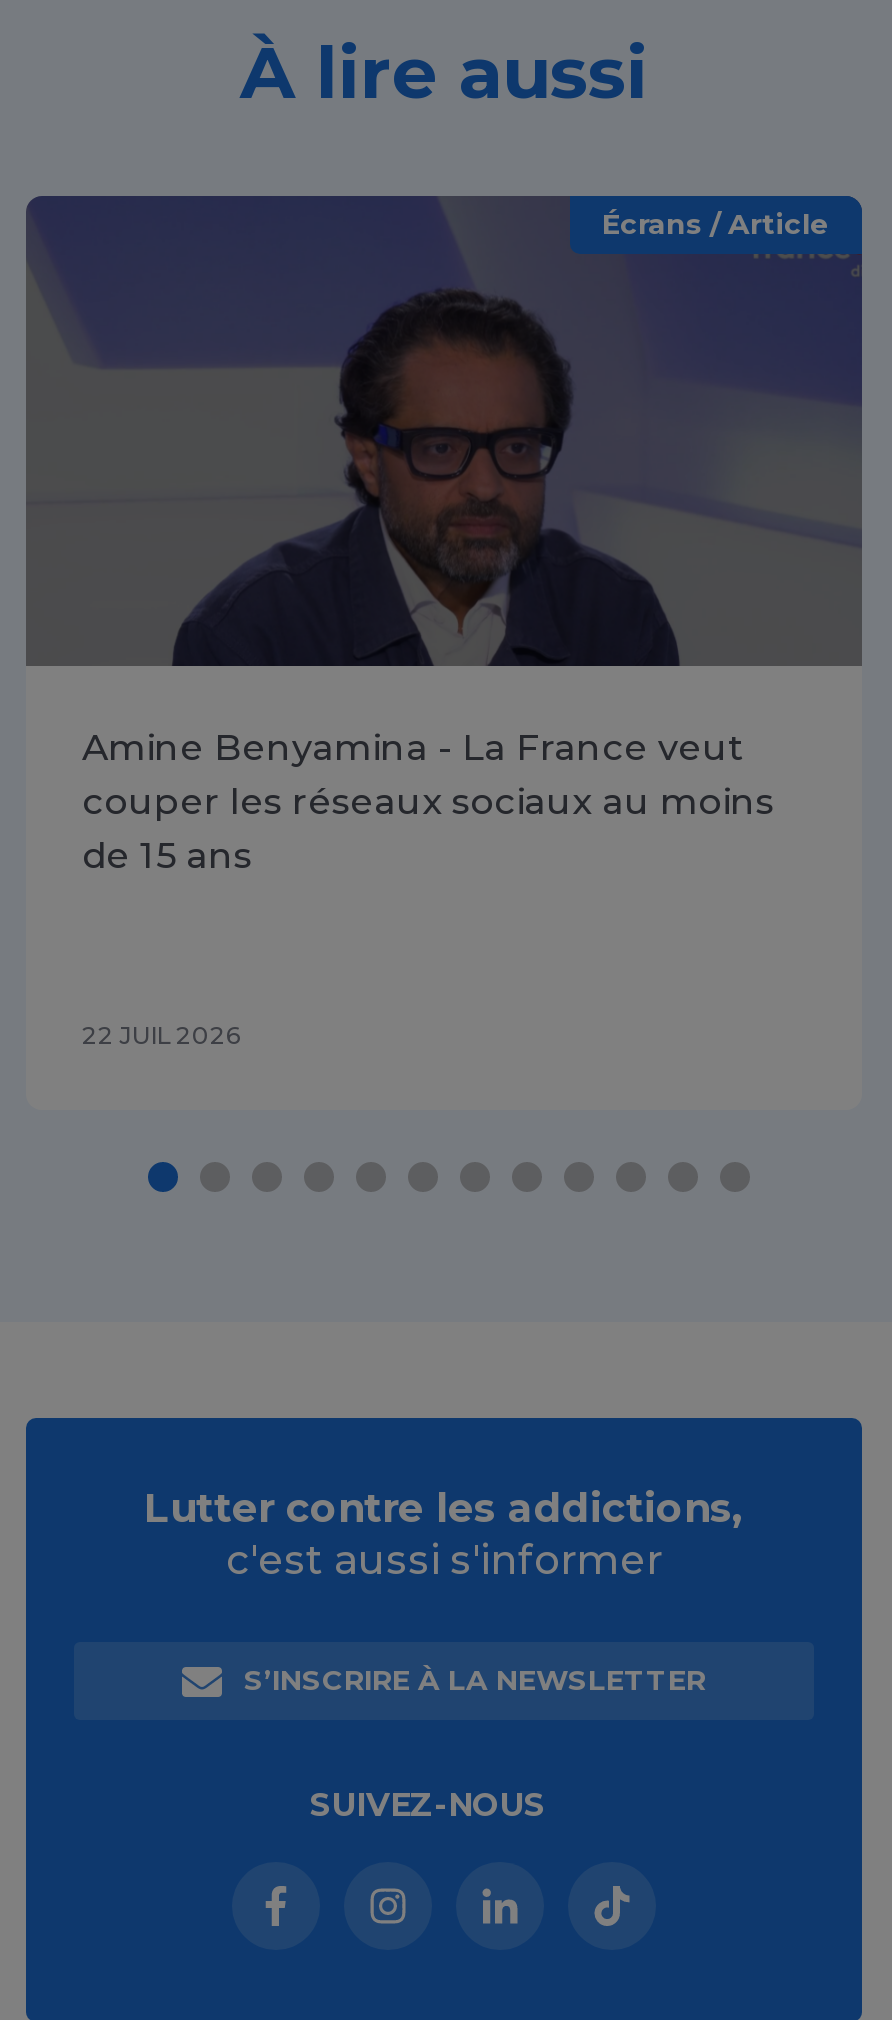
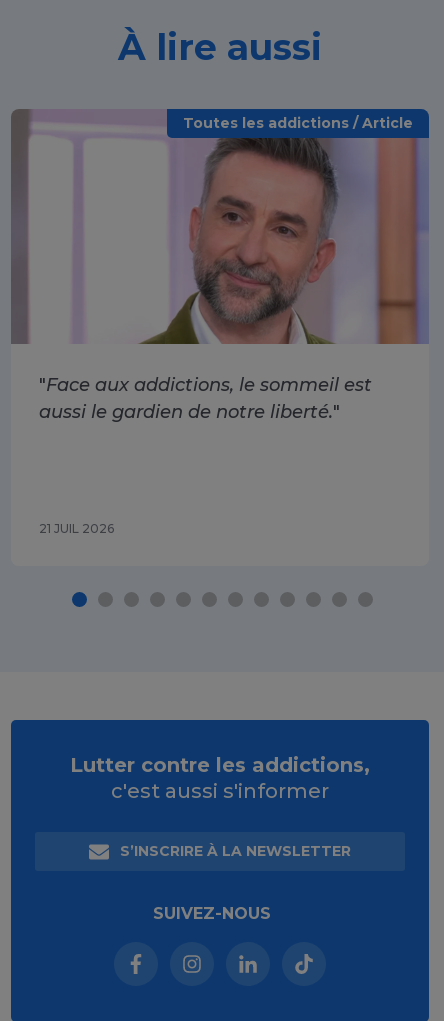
[28,194,864,668] [image] | Écrans / Article -> [11,109,429,345] [image] | Toutes les addictions / Article
[82,725,774,877] Amine Benyamina - La France veut | couper les réseaux sociaux au moins | de 15 ans -> [39,374,372,423] "Face aux addictions, le sommeil est | aussi le gardien de notre liberté."
[82,1019,240,1049] 22 JUIL 2026 -> [39,521,114,536] 21 JUIL 2026

